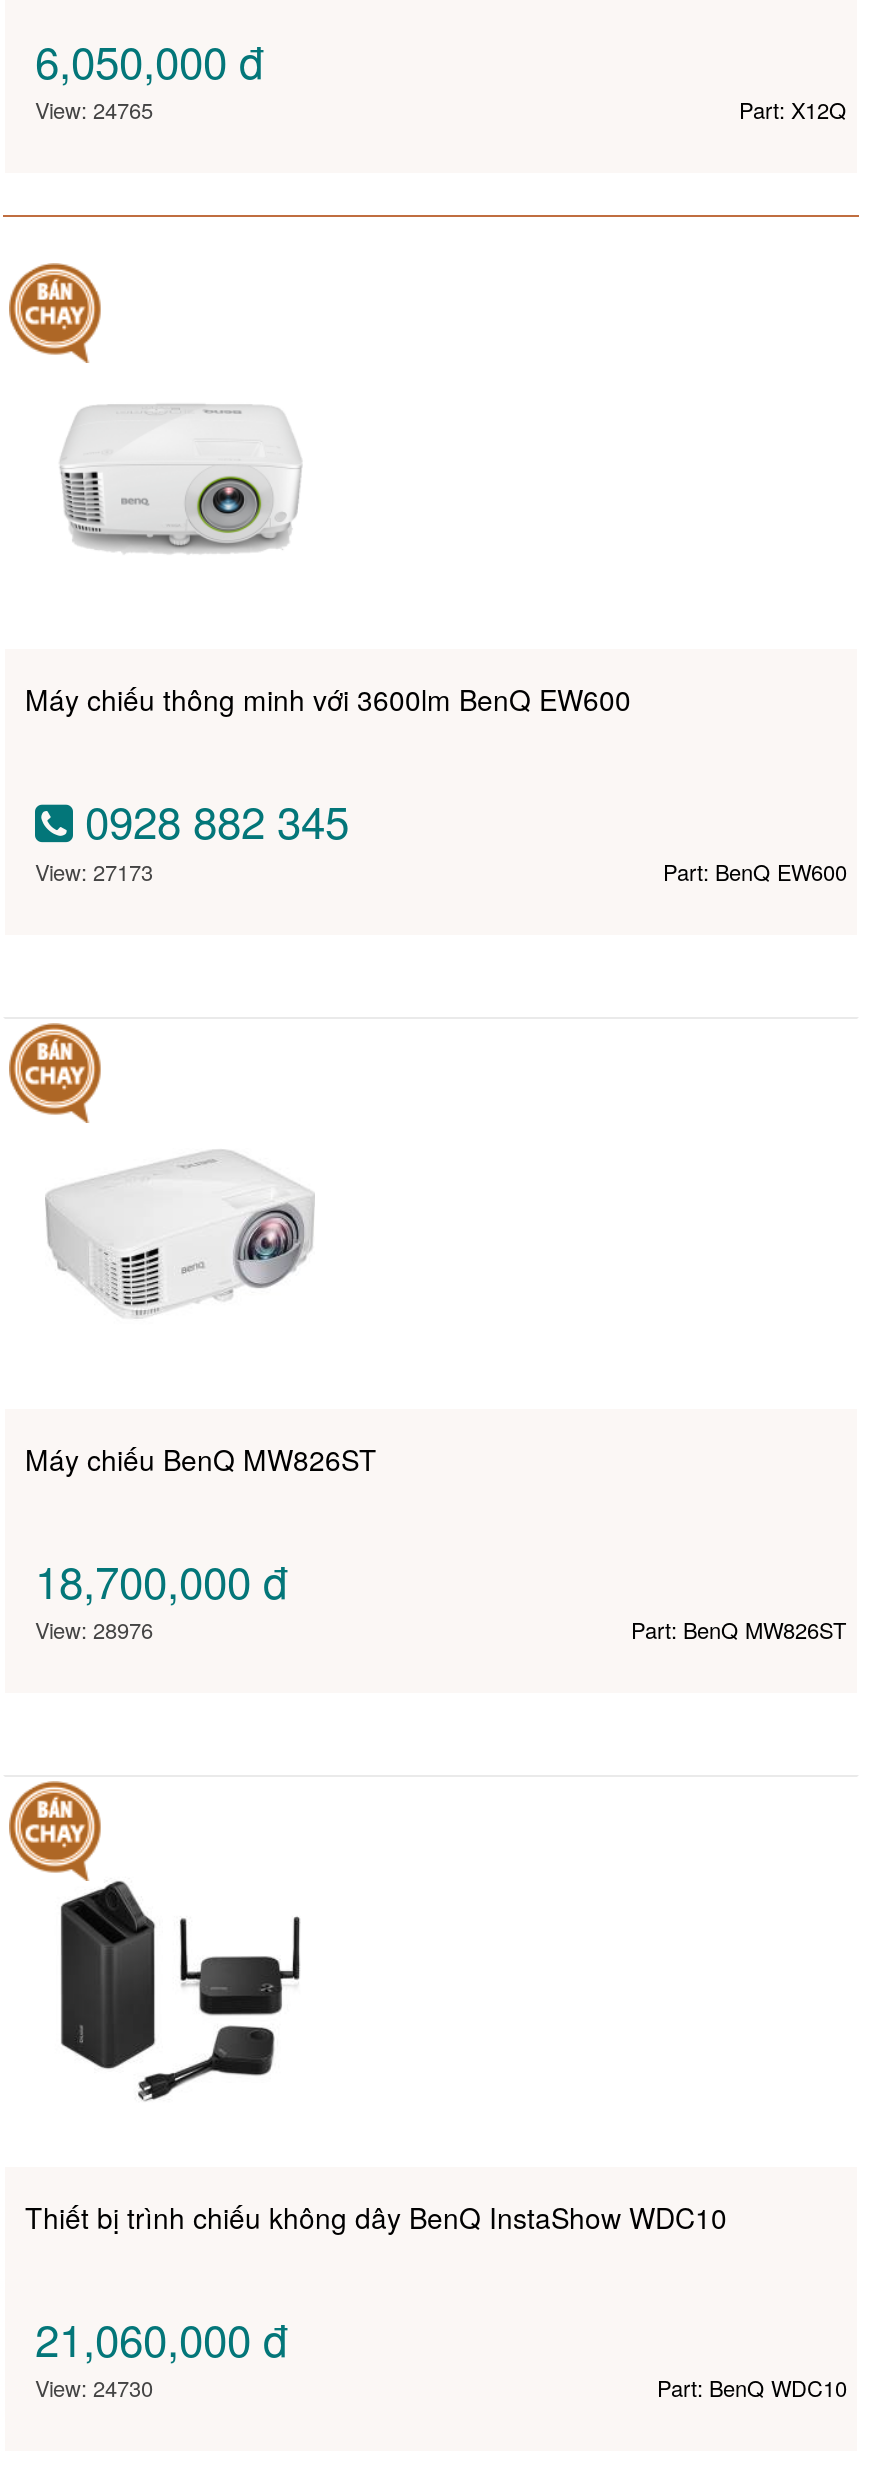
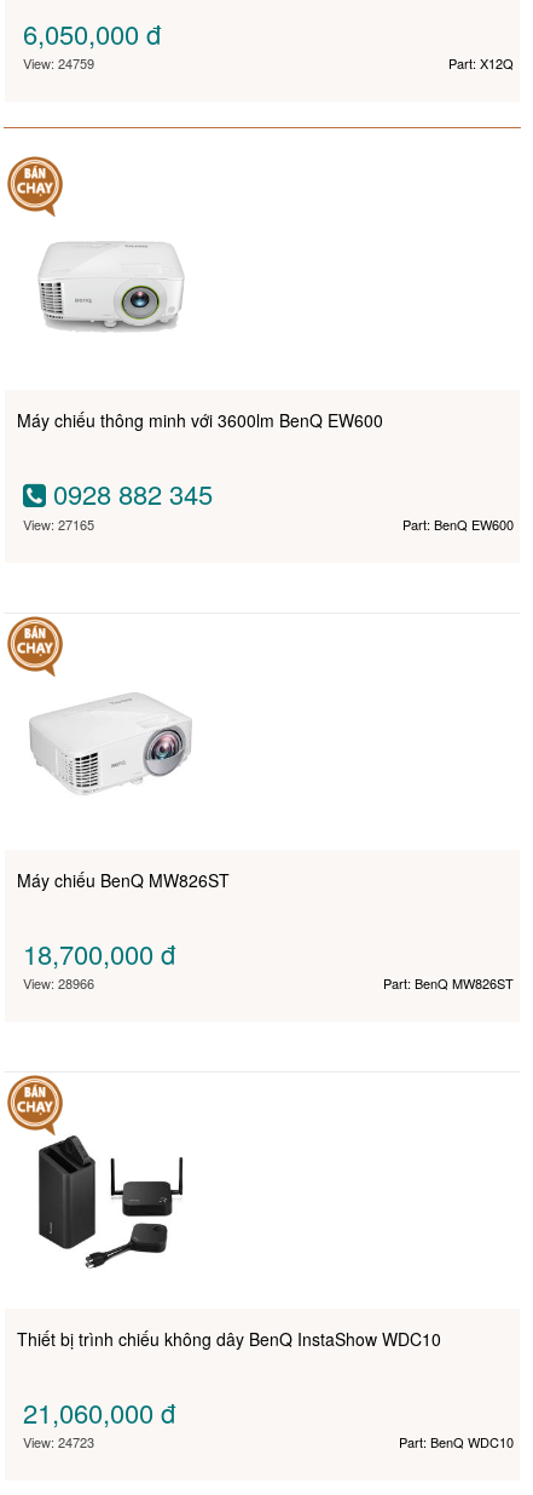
[35,93,153,125] View: 24765 -> [23,53,94,73] View: 24759
[35,855,153,887] View: 27173 -> [23,514,94,534] View: 27165
[35,1613,153,1645] View: 28976 -> [23,973,94,993] View: 28966
[35,2371,153,2403] View: 24730 -> [23,1432,94,1451] View: 24723

